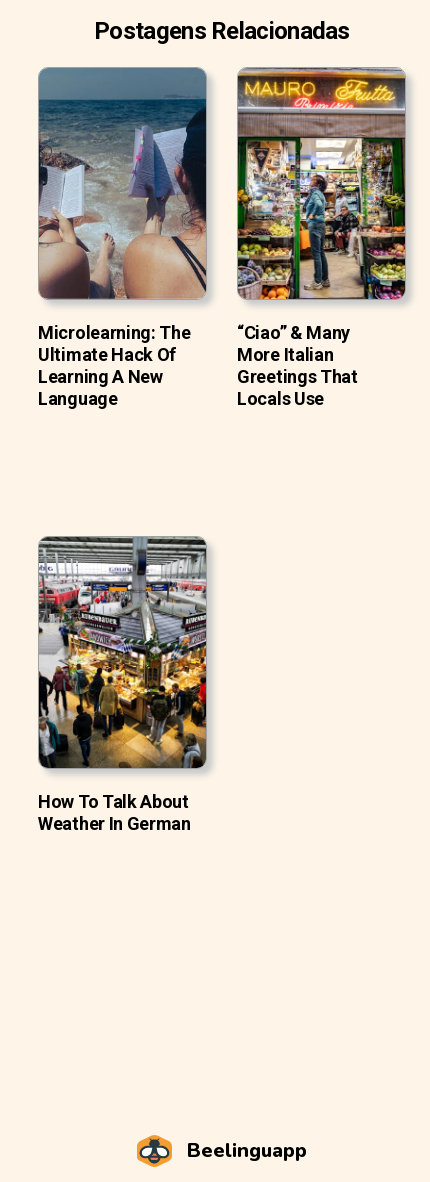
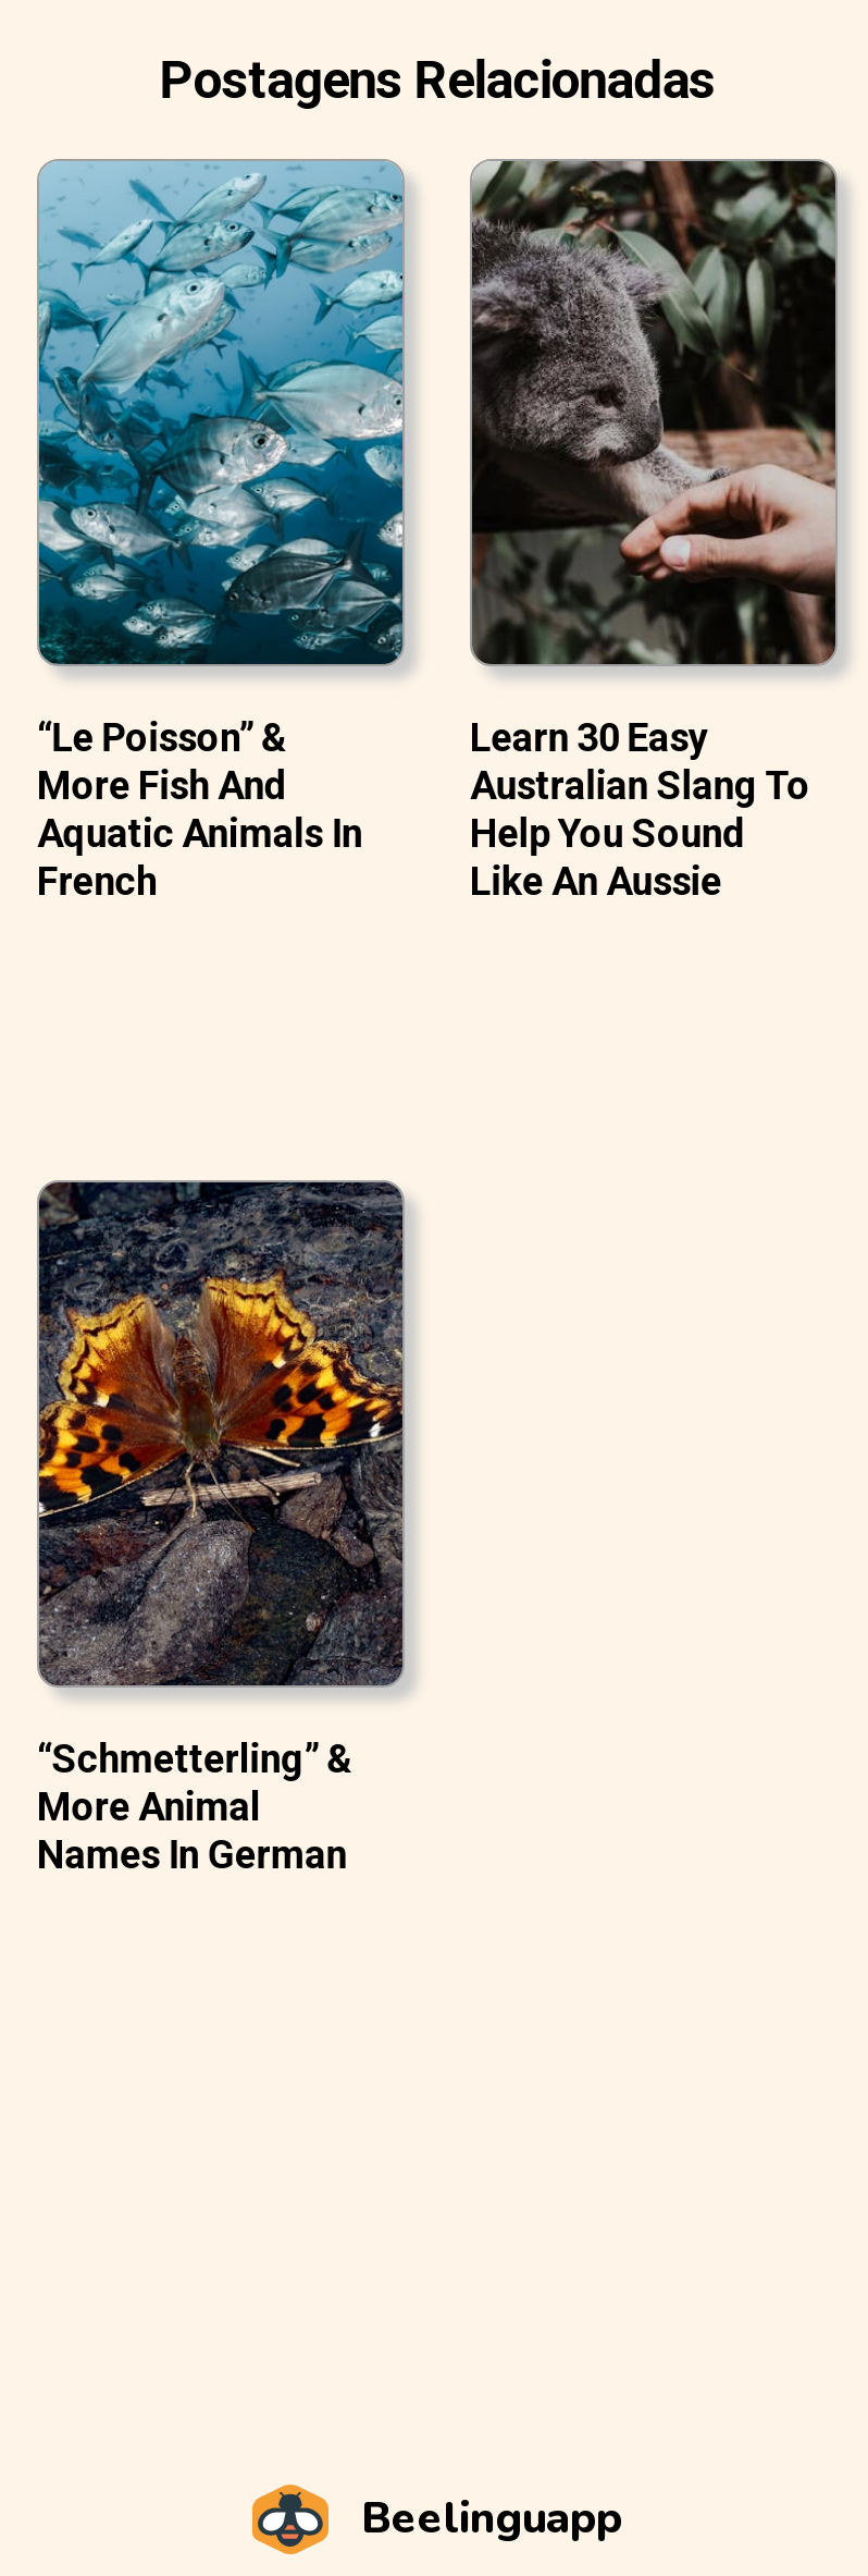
[38,68,207,409] [image] | Microlearning: The | Ultimate Hack Of | Learning A New | Language -> [37,163,405,904] [image] | “Le Poisson” & | More Fish And | Aquatic Animals In | French
[237,67,406,409] [image] | “Ciao” & Many | More Italian | Greetings That | Locals Use -> [470,159,838,904] [image] | Learn 30 Easy | Australian Slang To | Help You Sound | Like An Aussie
[38,536,207,834] [image] | How To Talk About | Weather In German -> [37,1180,405,1877] [image] | “Schmetterling” & | More Animal | Names In German

